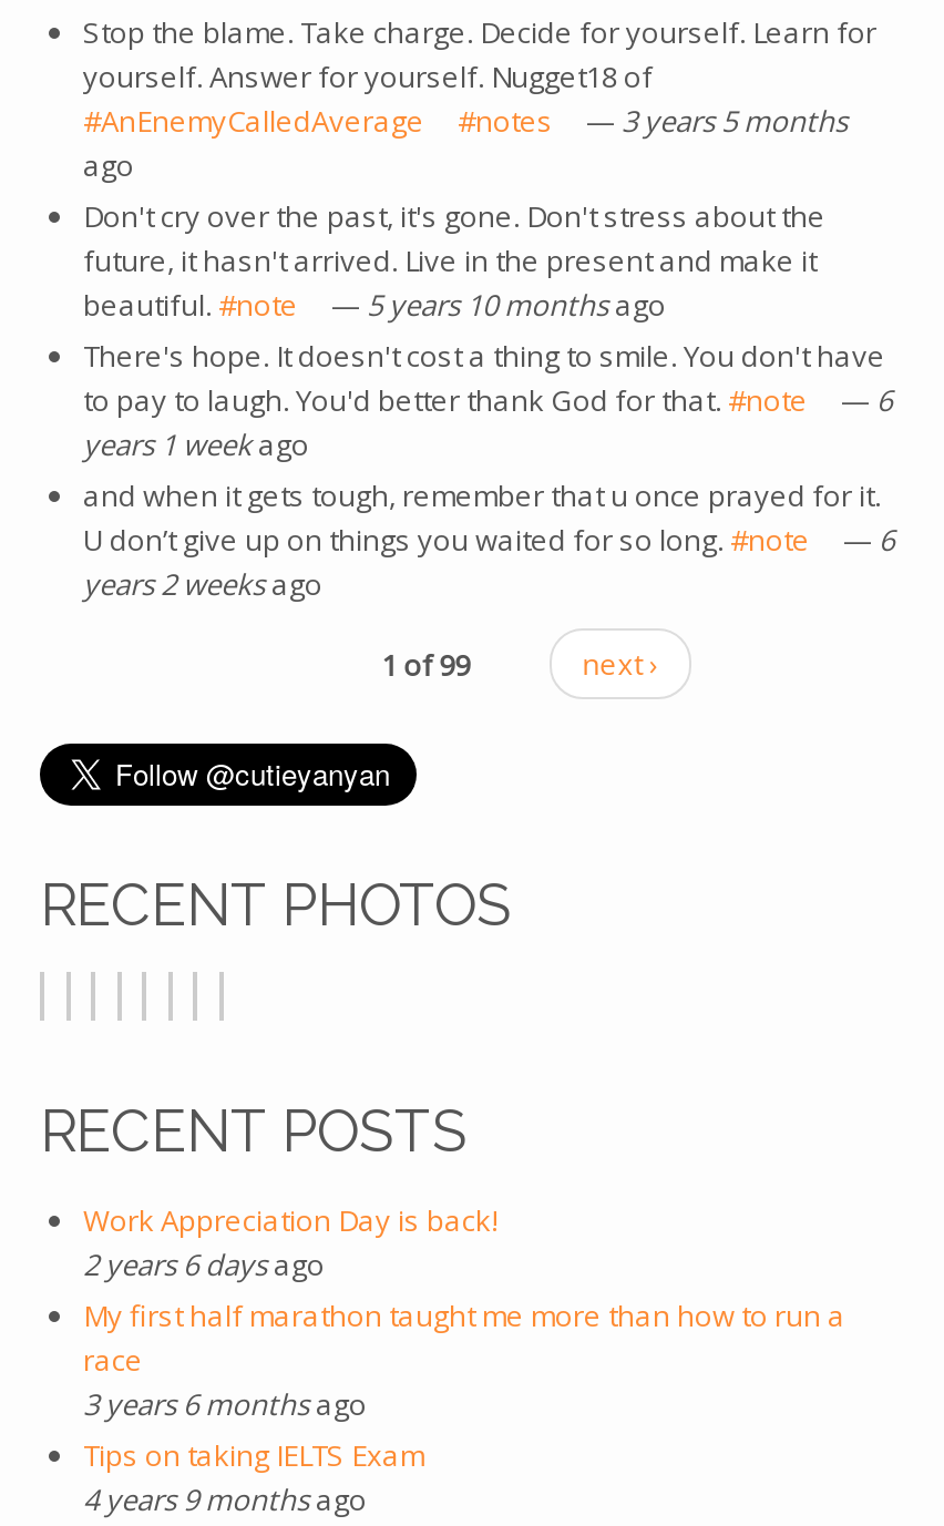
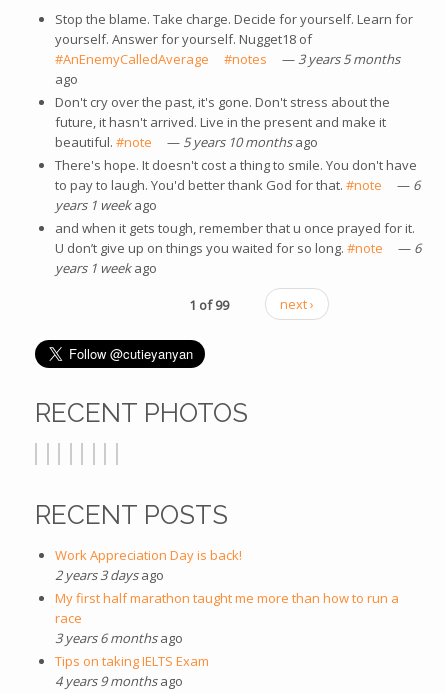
[83,565,322,605] years 2 weeksago -> [54,259,156,277] years 1 weekago
[83,1244,325,1284] 2 years 6 daysago -> [54,566,163,584] 2 years 3 daysago

